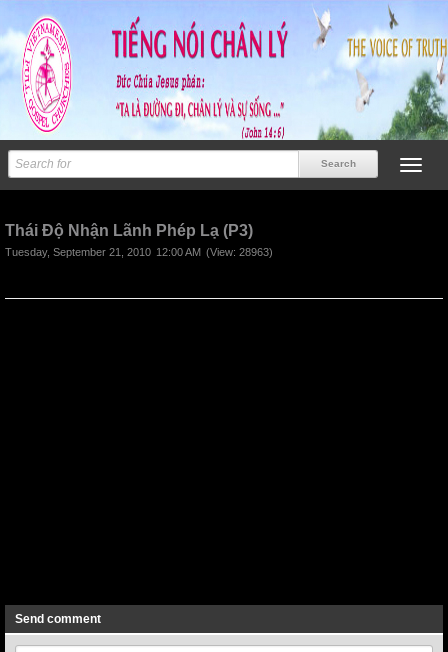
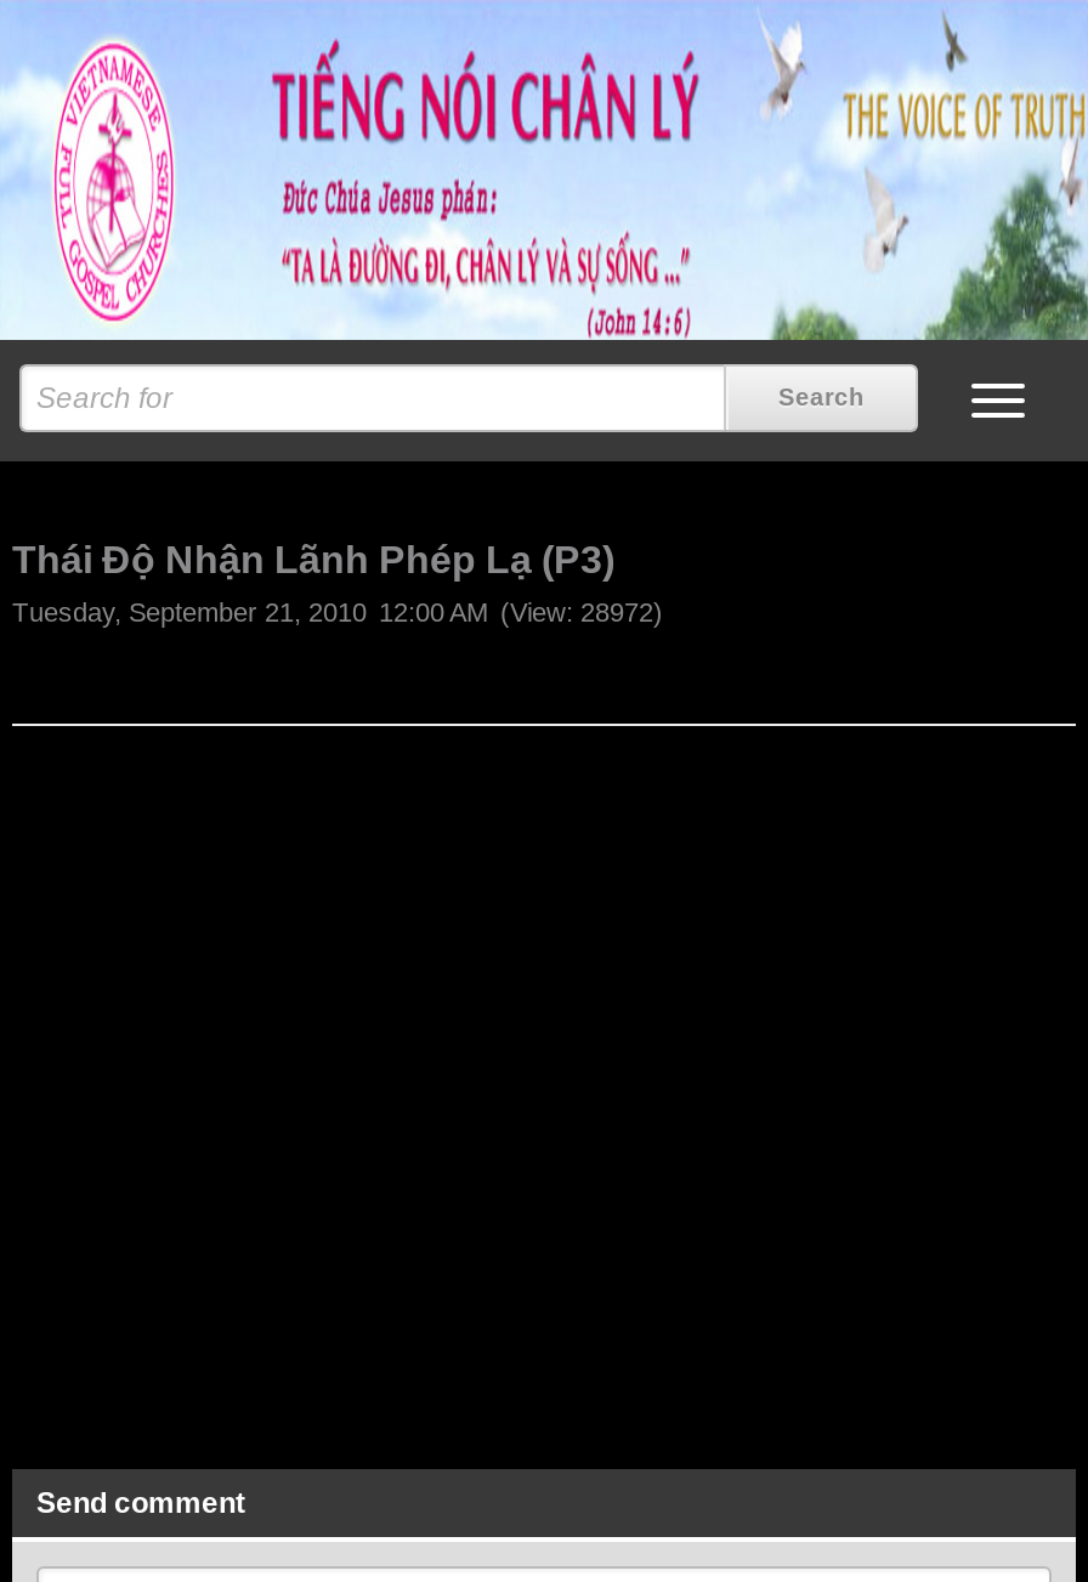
[5,246,273,258] Tuesday, September 21, 2010 12:00 AM (View: 28963) -> [12,597,663,626] Tuesday, September 21, 2010 12:00 AM (View: 28972)

